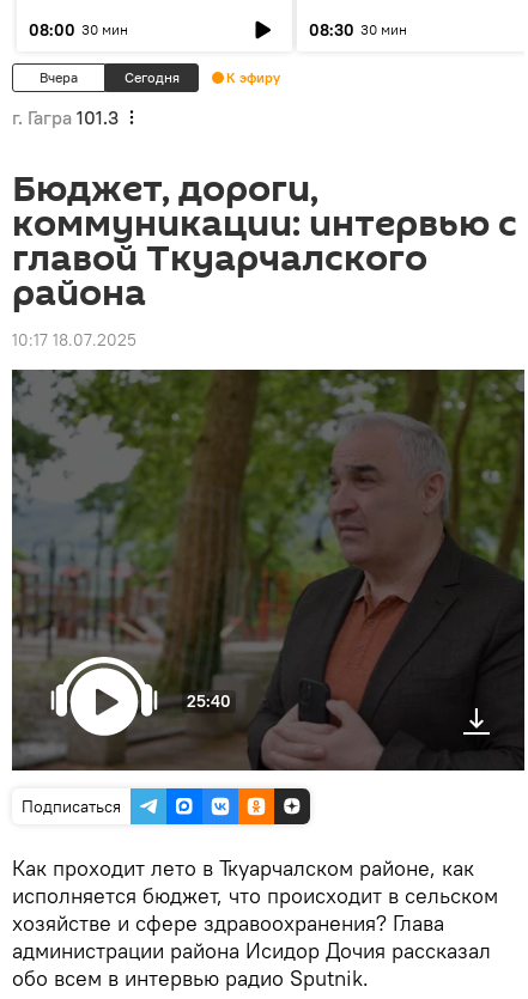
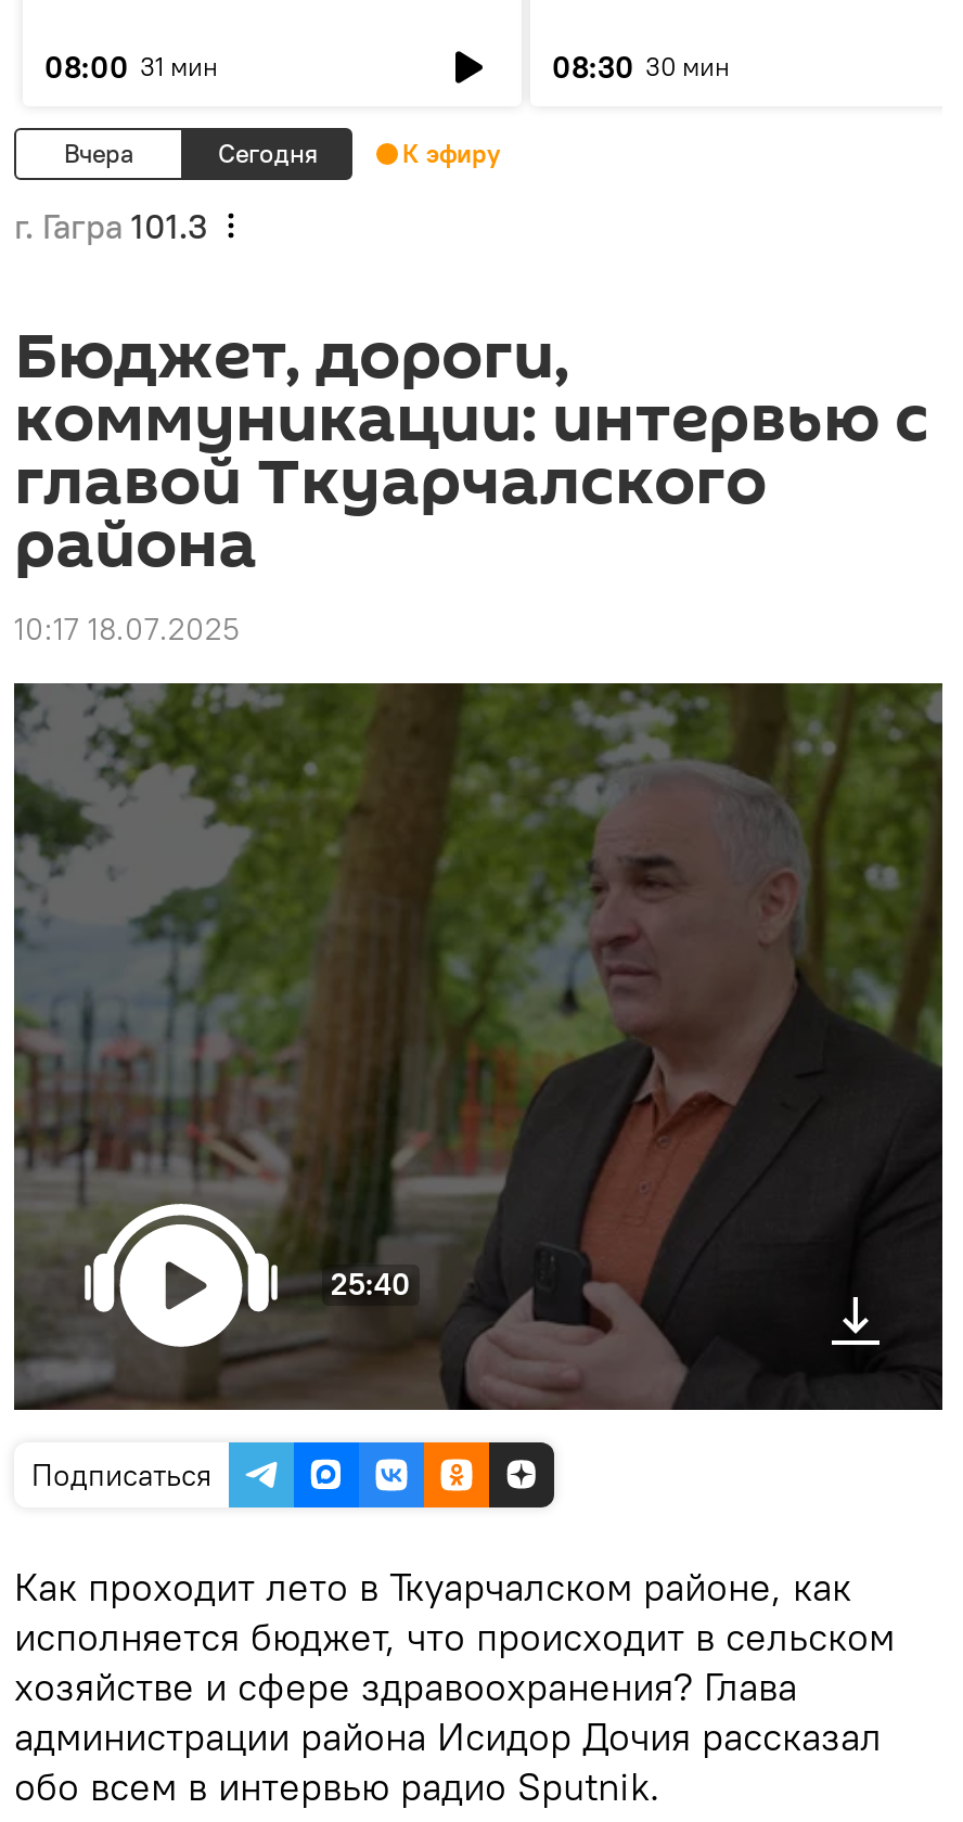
[29,19,128,41] 08:00 30 мин -> [44,48,218,87] 08:00 31 мин

